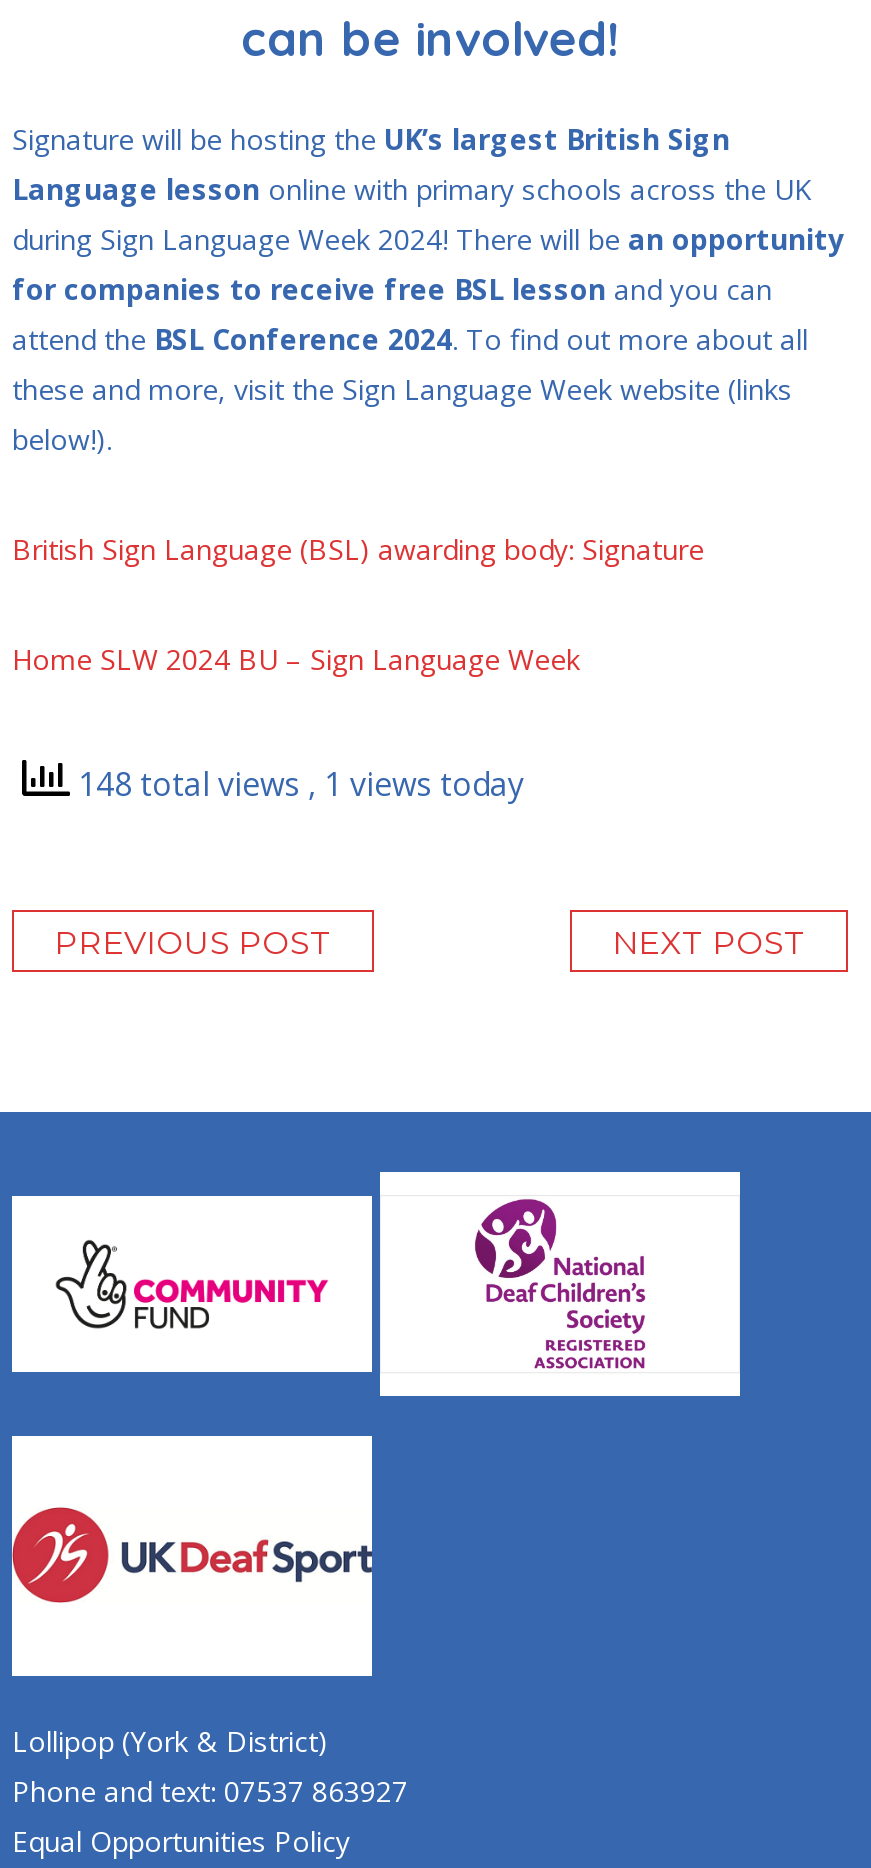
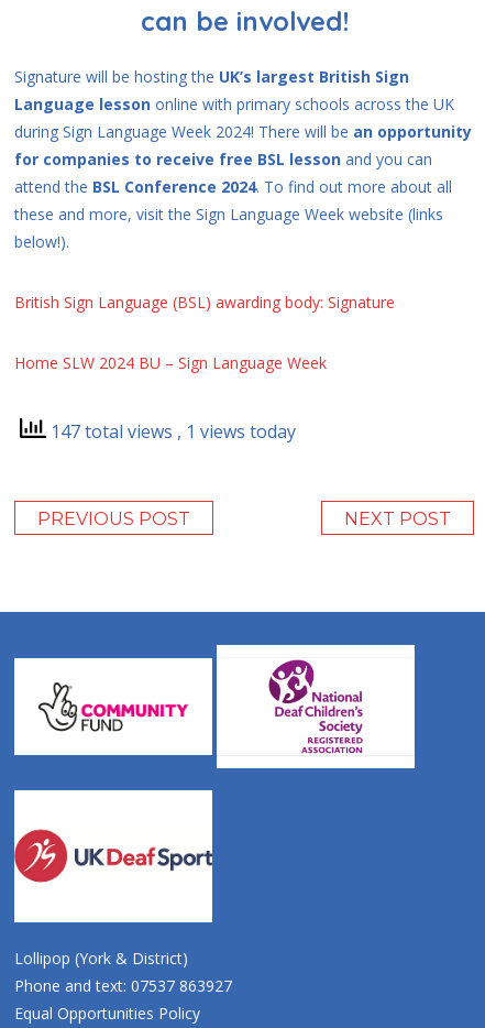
[70,762,524,806] 148 total views, 1 views today -> [46,419,296,443] 147 total views, 1 views today

